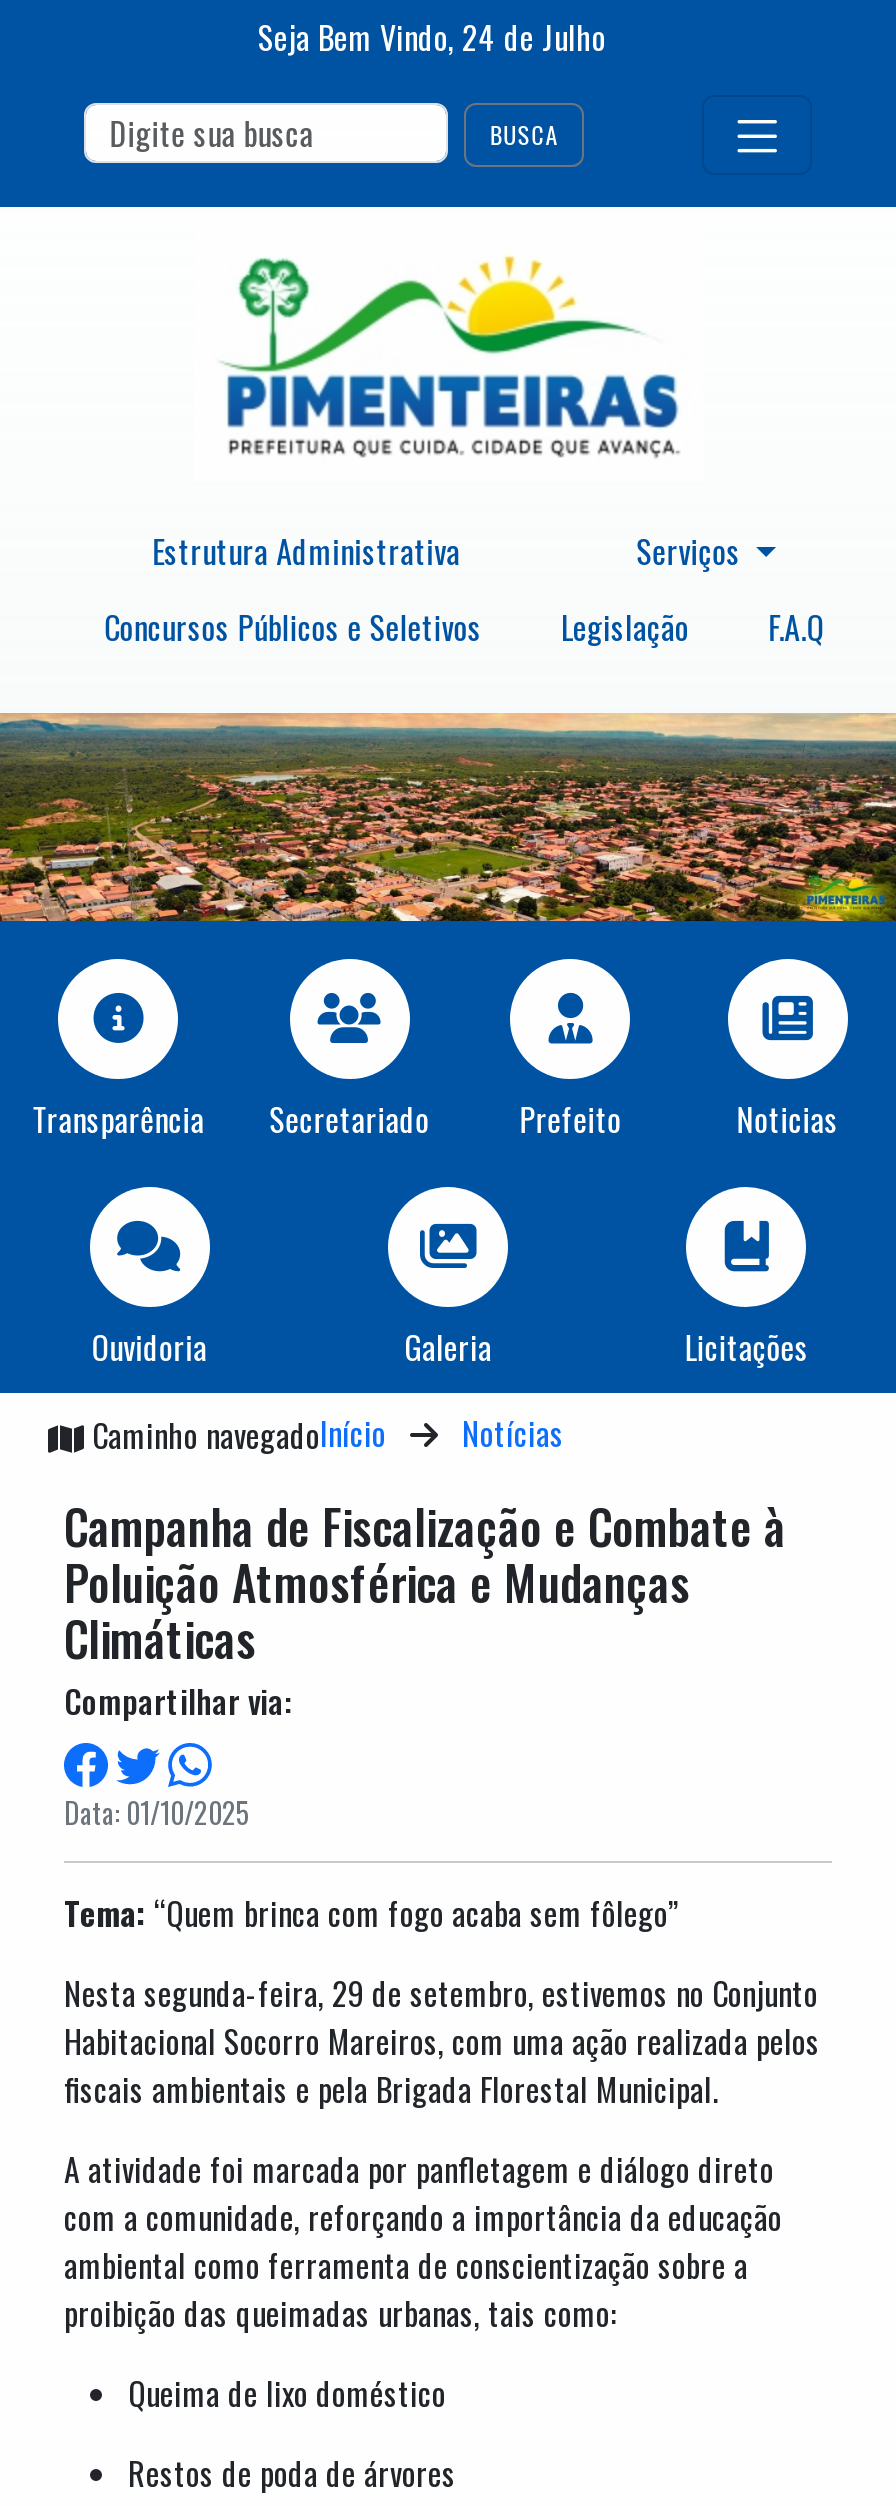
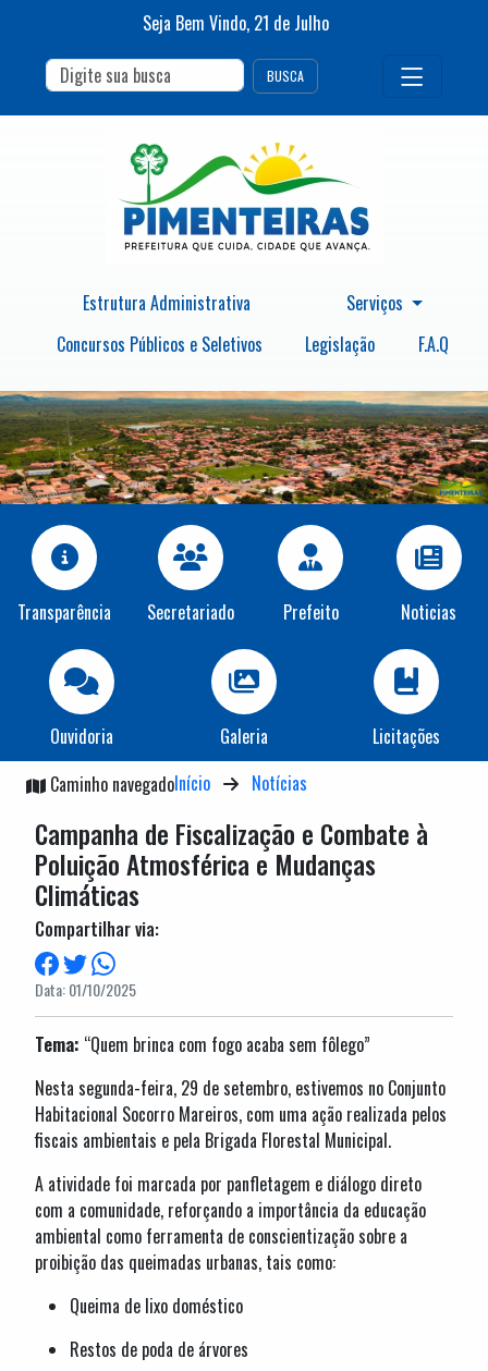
[258,13,606,61] Seja Bem Vindo, 24 de Julho -> [142,10,328,36] Seja Bem Vindo, 21 de Julho

